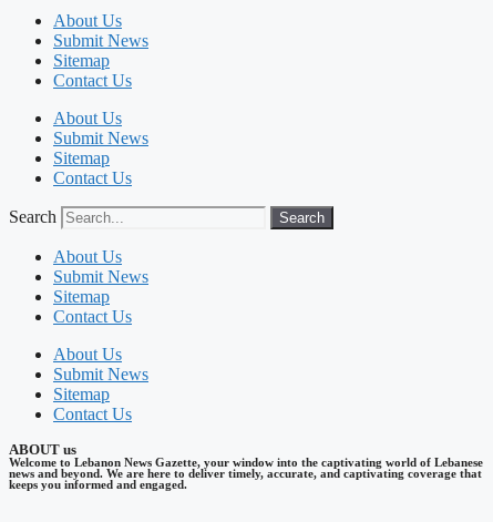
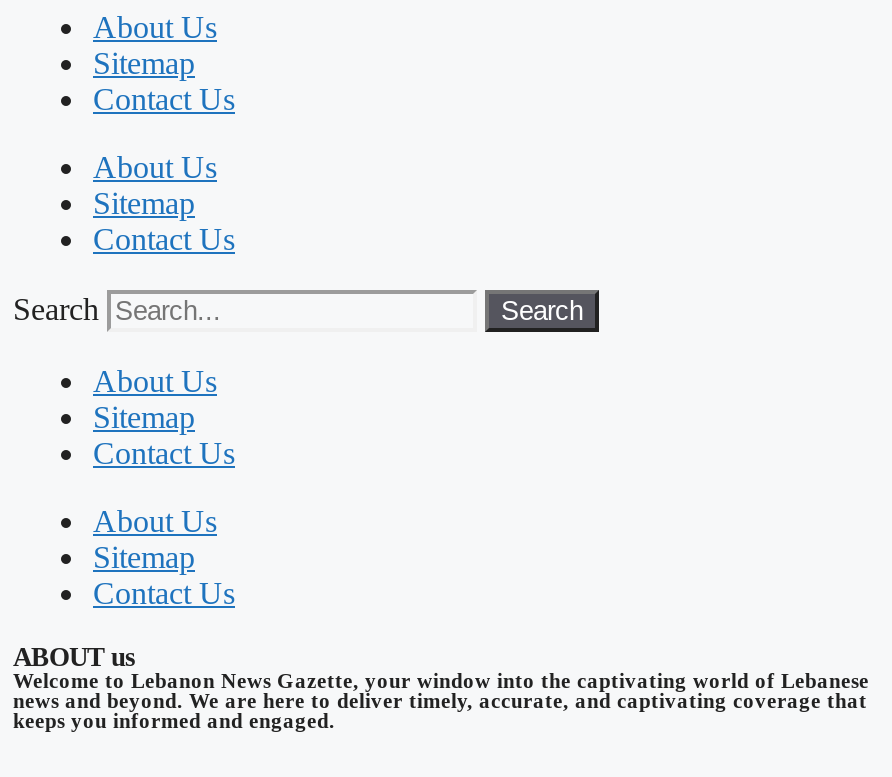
[53,30,148,49] Submit News -> none
[53,128,148,147] Submit News -> none
[53,267,148,285] Submit News -> none
[53,364,148,383] Submit News -> none

